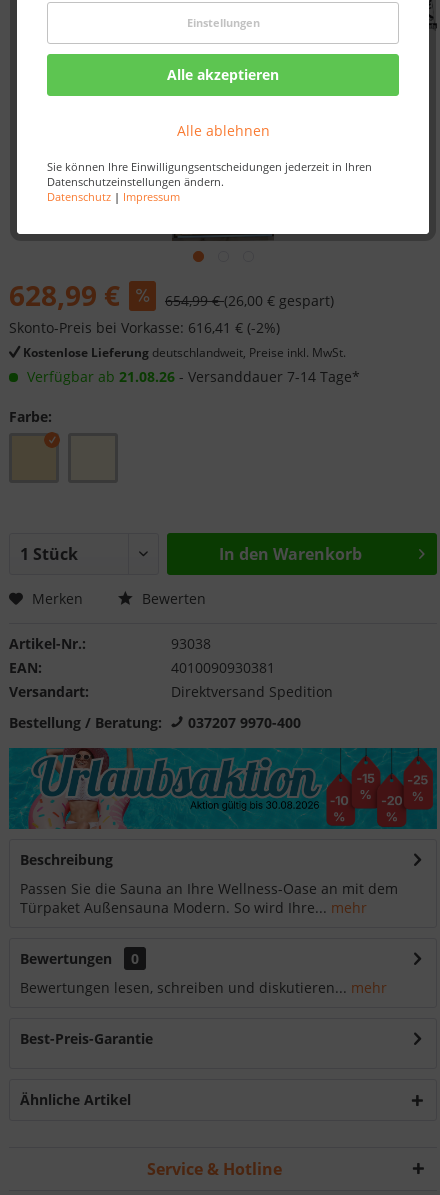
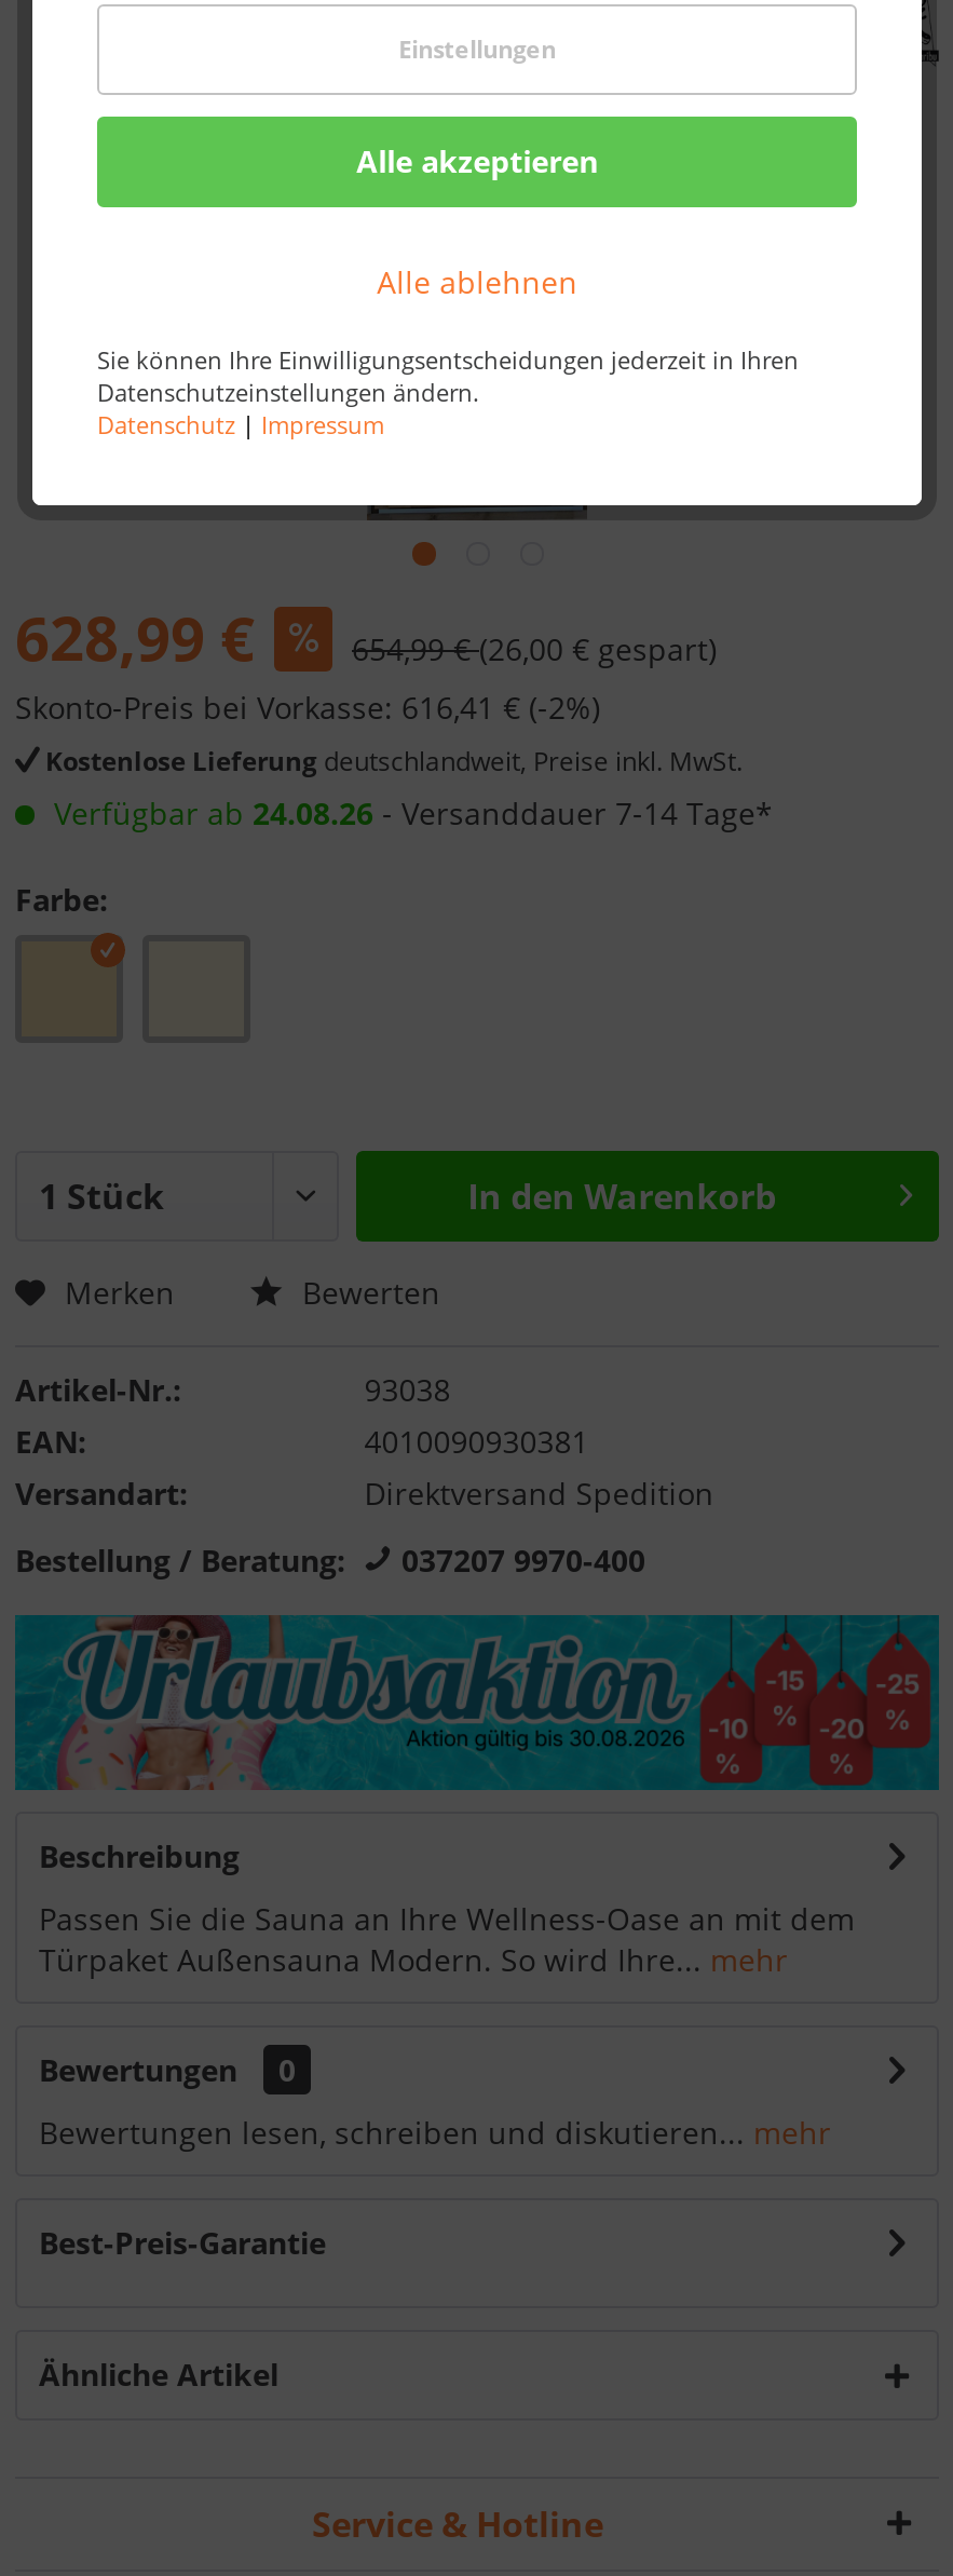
[23,367,360,386] Verfügbar ab 21.08.26 - Versanddauer 7-14 Tage* -> [45,792,773,833] Verfügbar ab 24.08.26 - Versanddauer 7-14 Tage*

